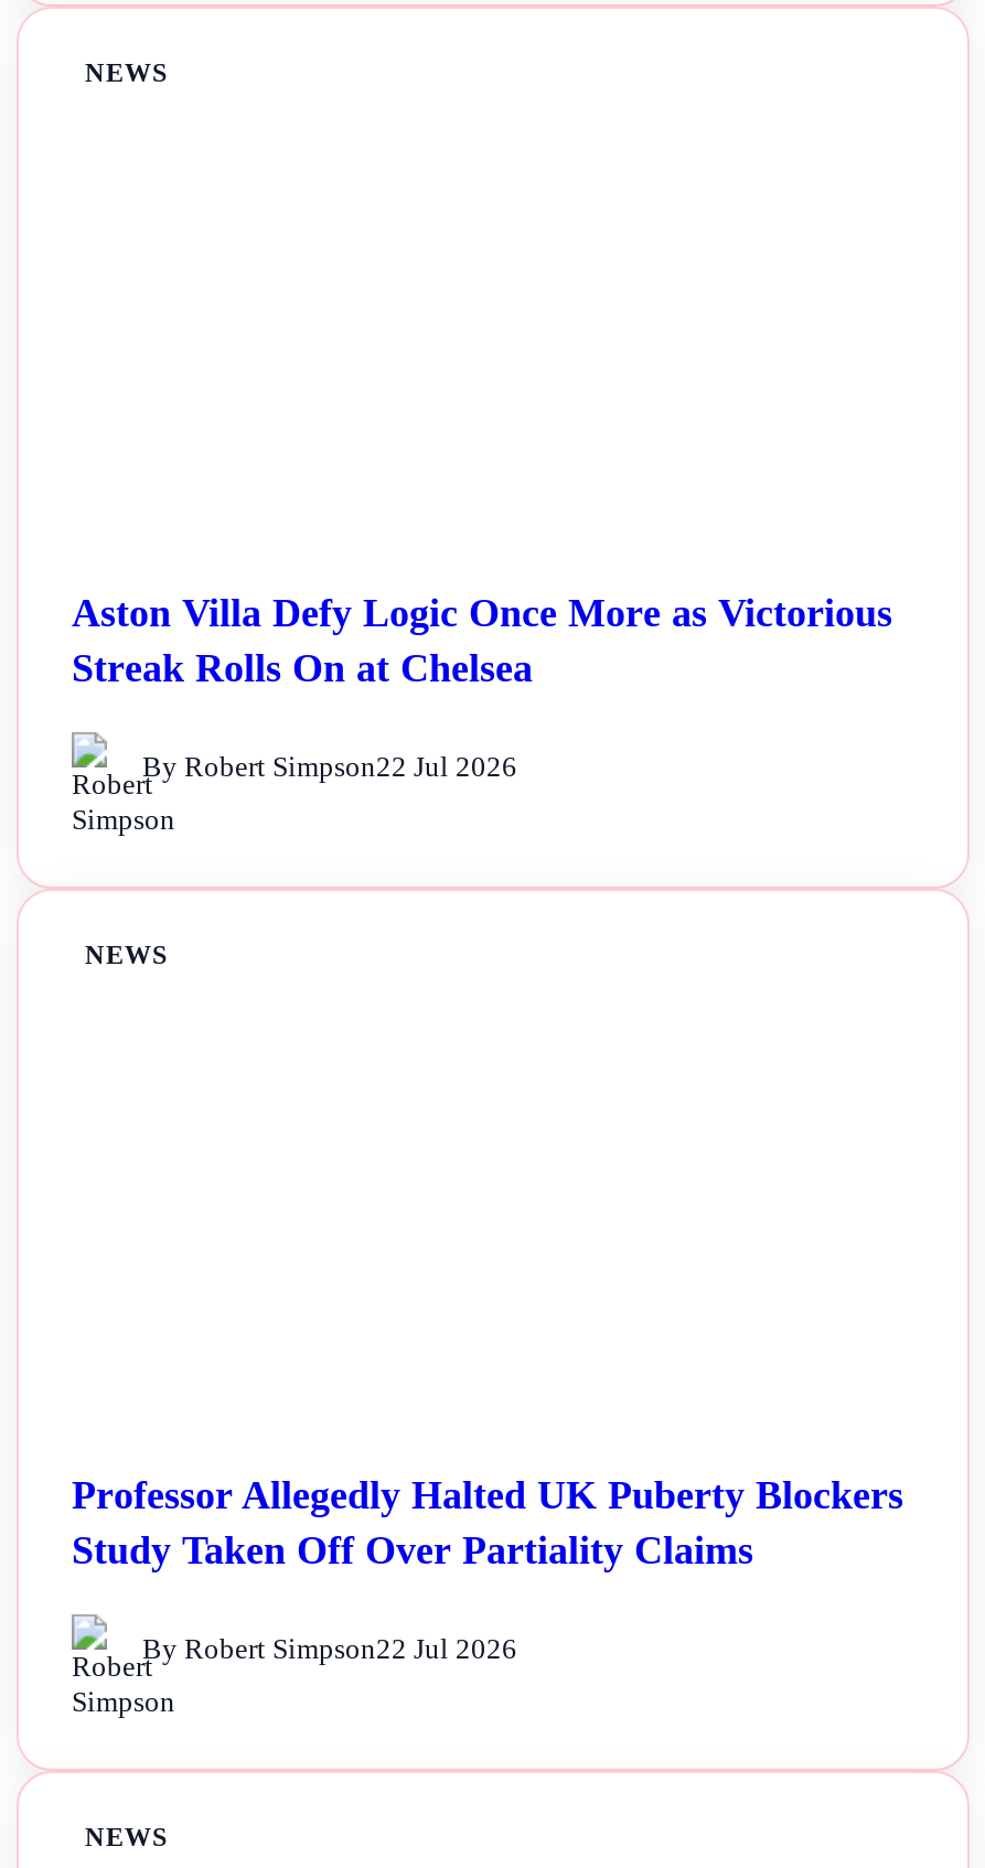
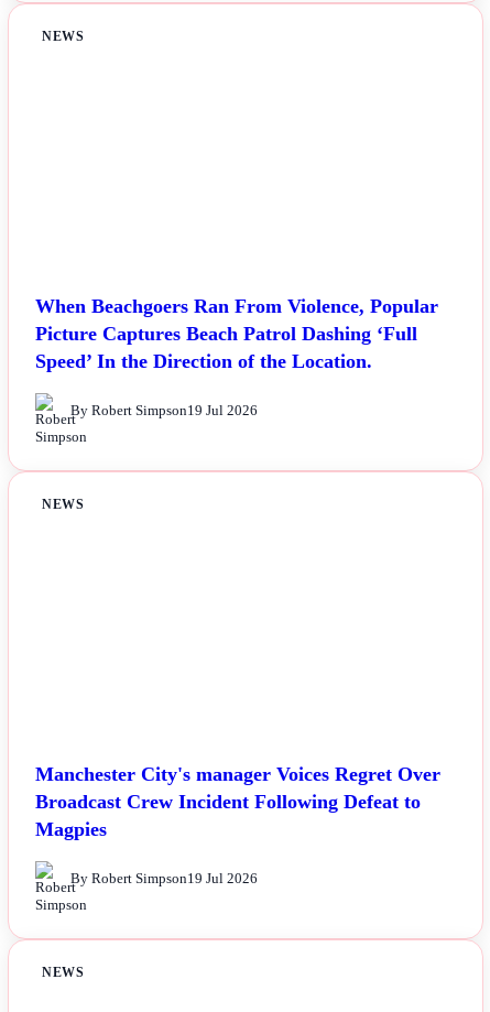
[72,592,892,691] Aston Villa Defy Logic Once More as Victorious | Streak Rolls On at Chelsea -> [35,296,438,373] When Beachgoers Ran From Violence, Popular | Picture Captures Beach Patrol Dashing ‘Full | Speed’ In the Direction of the Location.
[142,751,517,784] By Robert Simpson22 Jul 2026 -> [70,402,258,419] By Robert Simpson19 Jul 2026
[72,1474,903,1574] Professor Allegedly Halted UK Puberty Blockers | Study Taken Off Over Partiality Claims -> [35,764,440,841] Manchester City's manager Voices Regret Over | Broadcast Crew Incident Following Defeat to | Magpies
[142,1633,517,1666] By Robert Simpson22 Jul 2026 -> [70,870,258,887] By Robert Simpson19 Jul 2026

